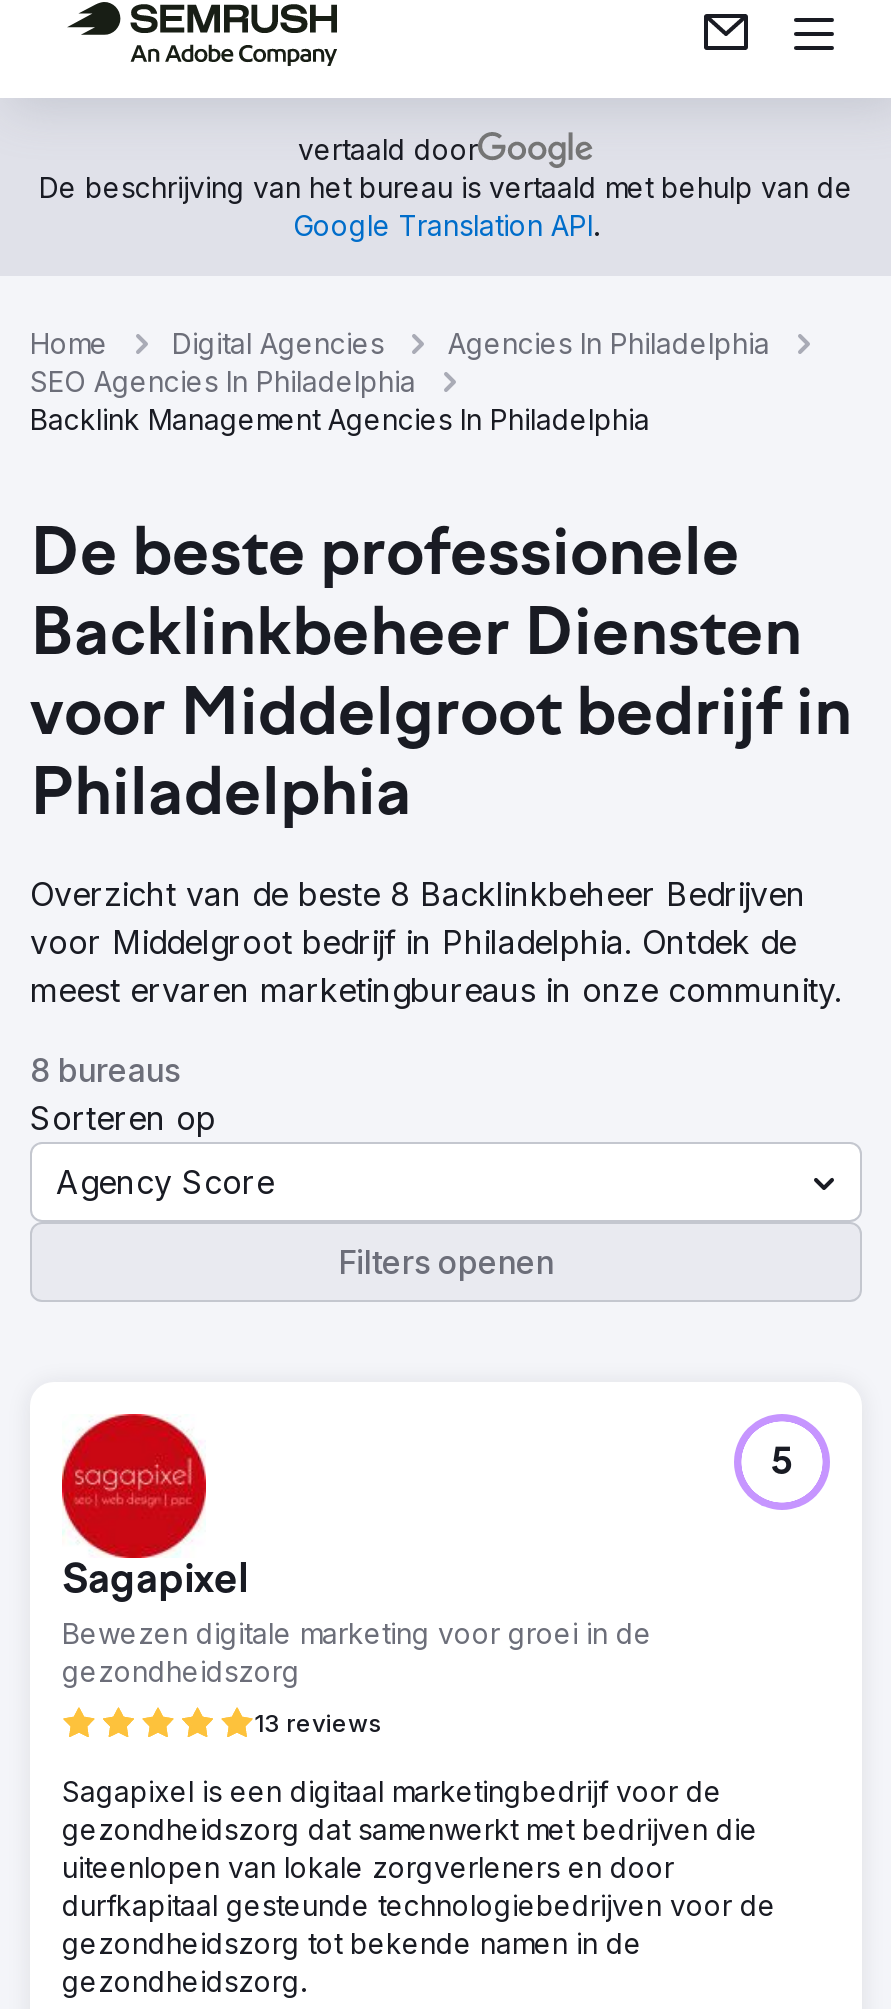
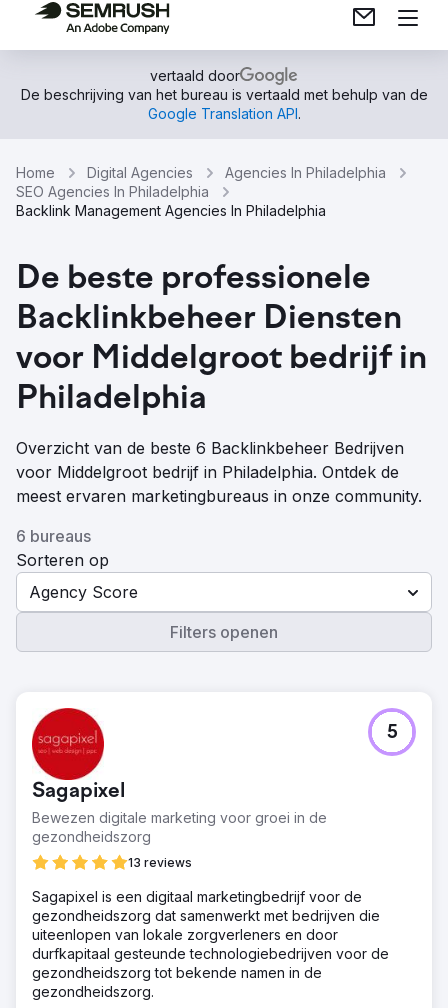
[30,874,806,914] Overzicht van de beste 8 Backlinkbeheer Bedrijven -> [16,438,404,458] Overzicht van de beste 6 Backlinkbeheer Bedrijven
[30,1050,180,1090] 8 bureaus -> [16,526,91,546] 6 bureaus

